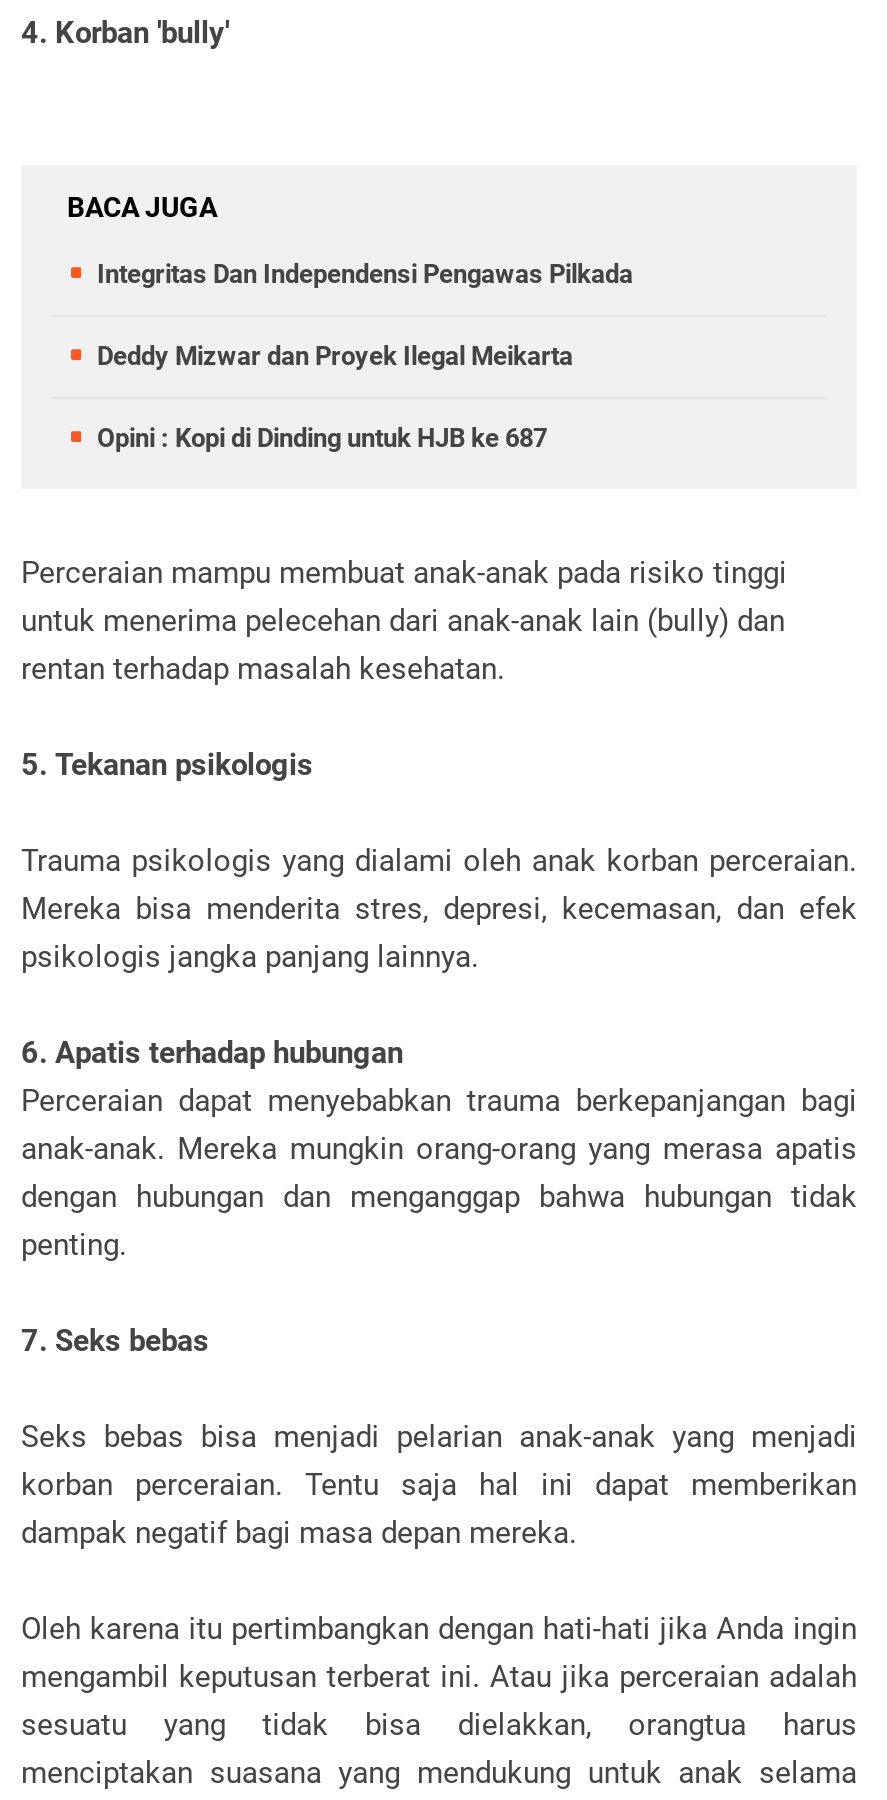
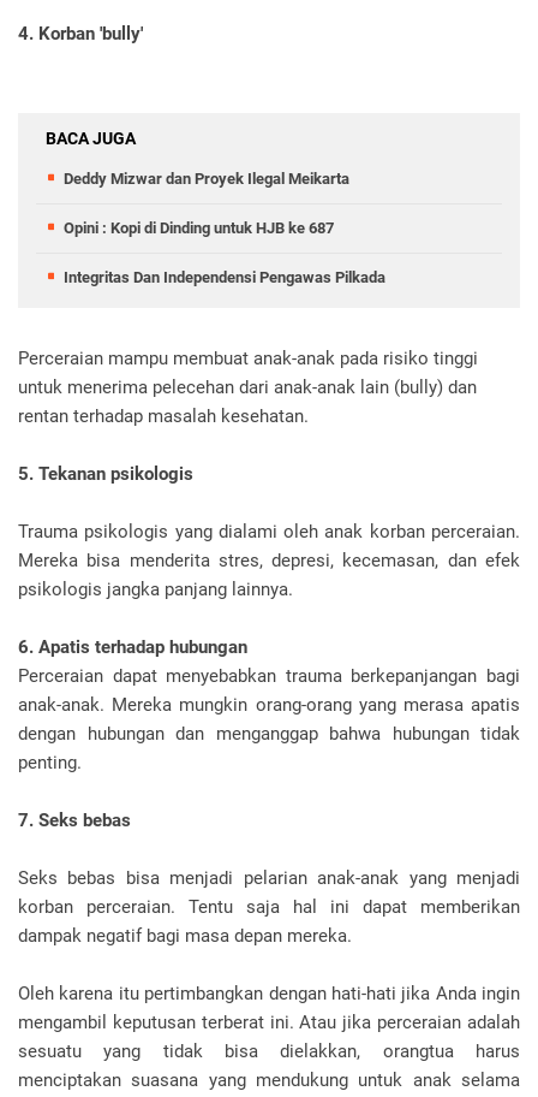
moved [97,259,633,289] -> [64,268,385,286]: Integritas Dan Independensi Pengawas Pilkada
moved [97,341,573,453] -> [64,170,349,237]: Deddy Mizwar dan Proyek Ilegal Meikarta | Opini : Kopi di Dinding untuk HJB ke 687

